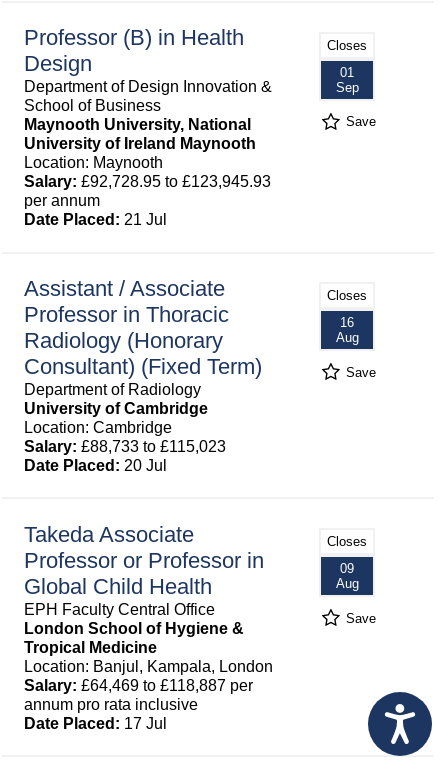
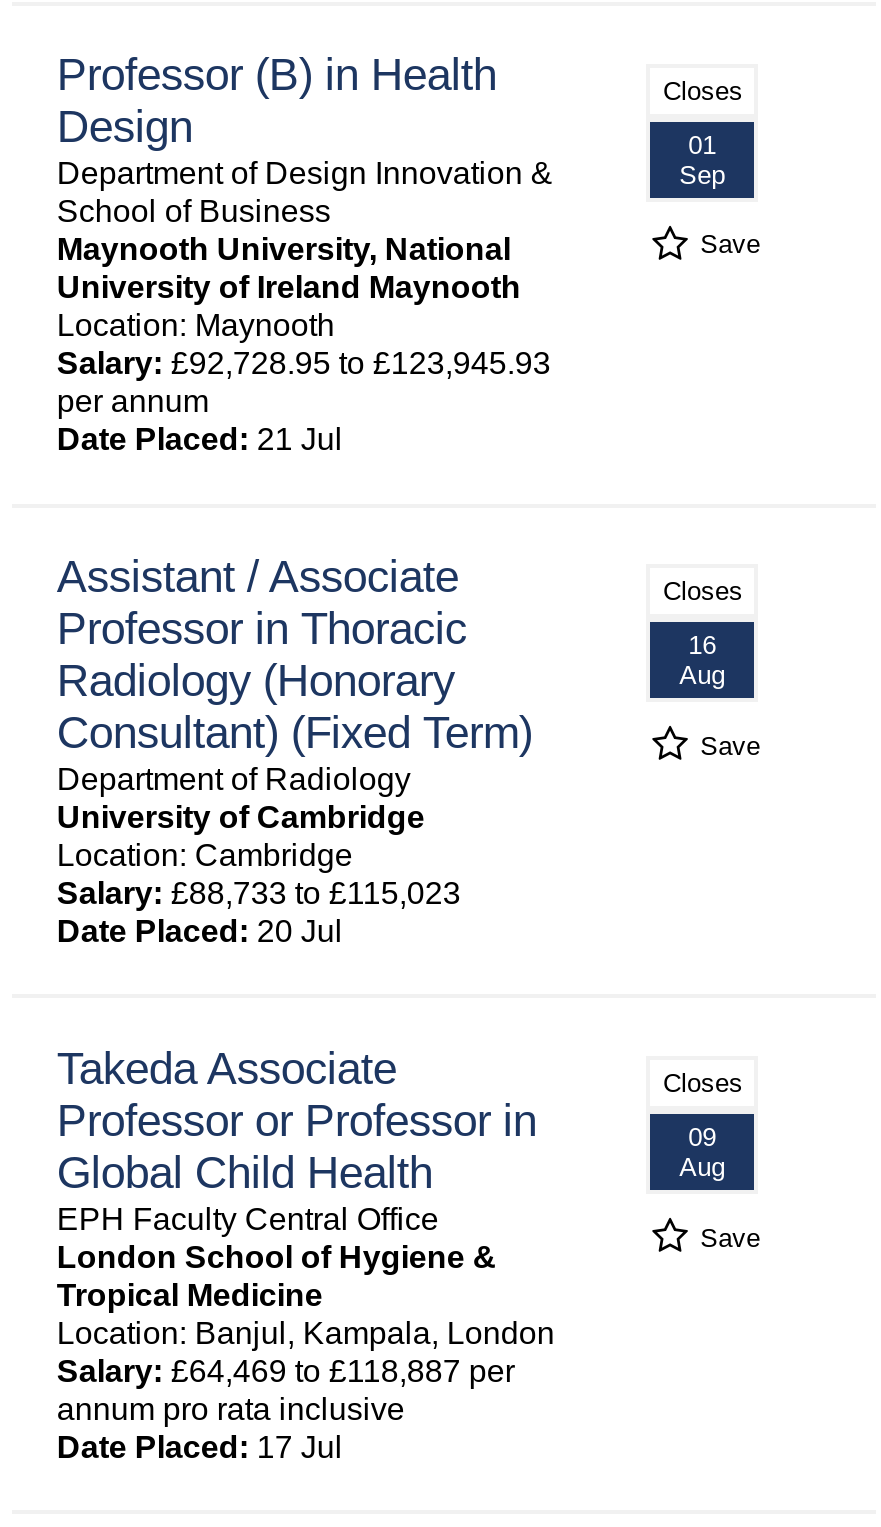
[367,691,433,757] [image] -> none

